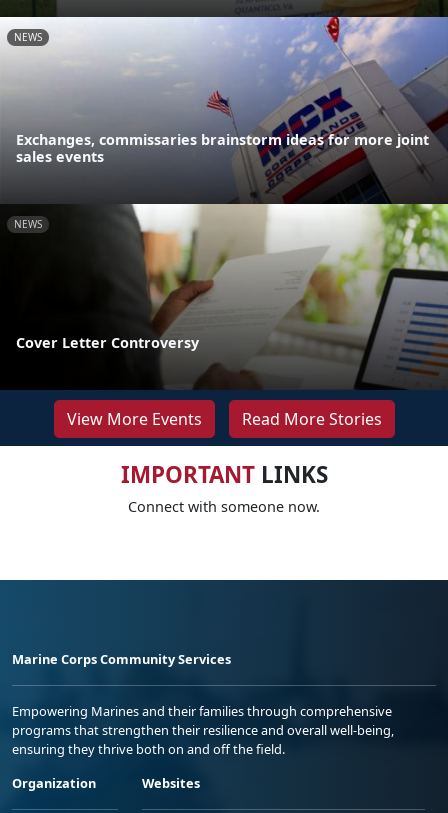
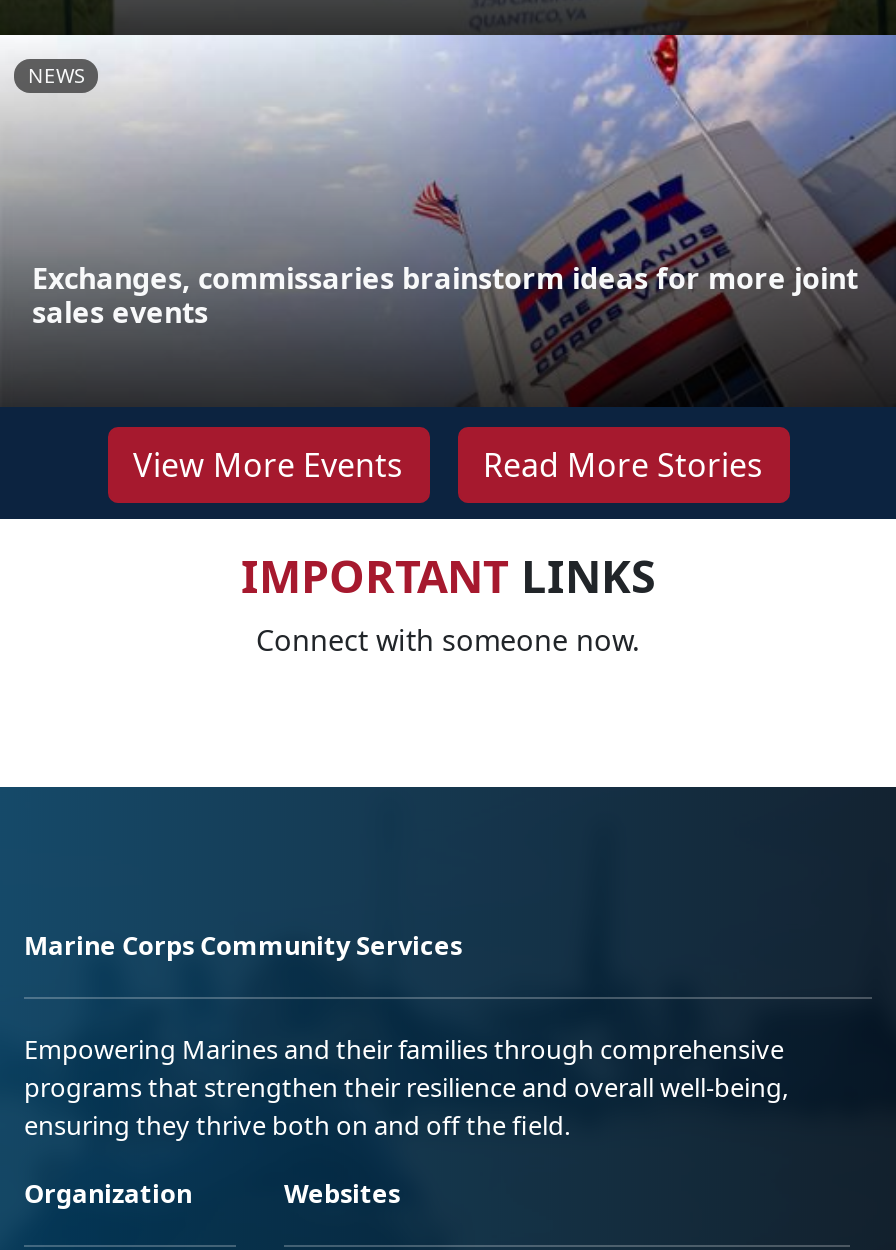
[3,203,445,390] [image] | NEWS -> none
[16,333,199,352] Cover Letter Controversy -> none

